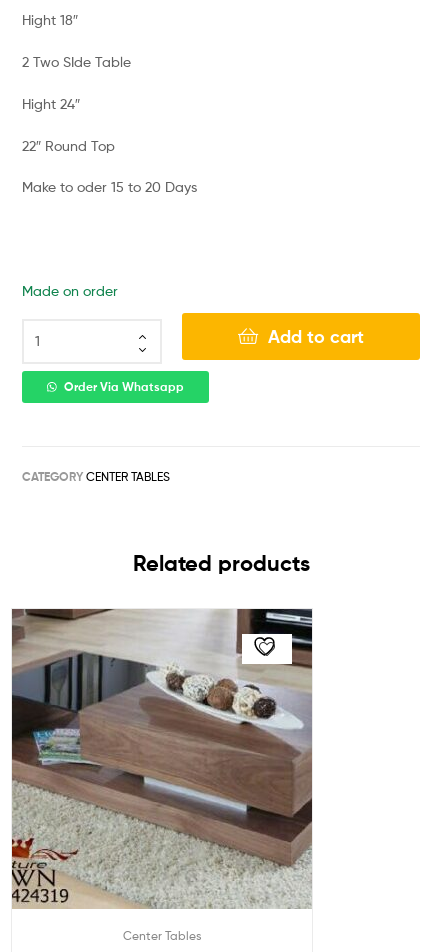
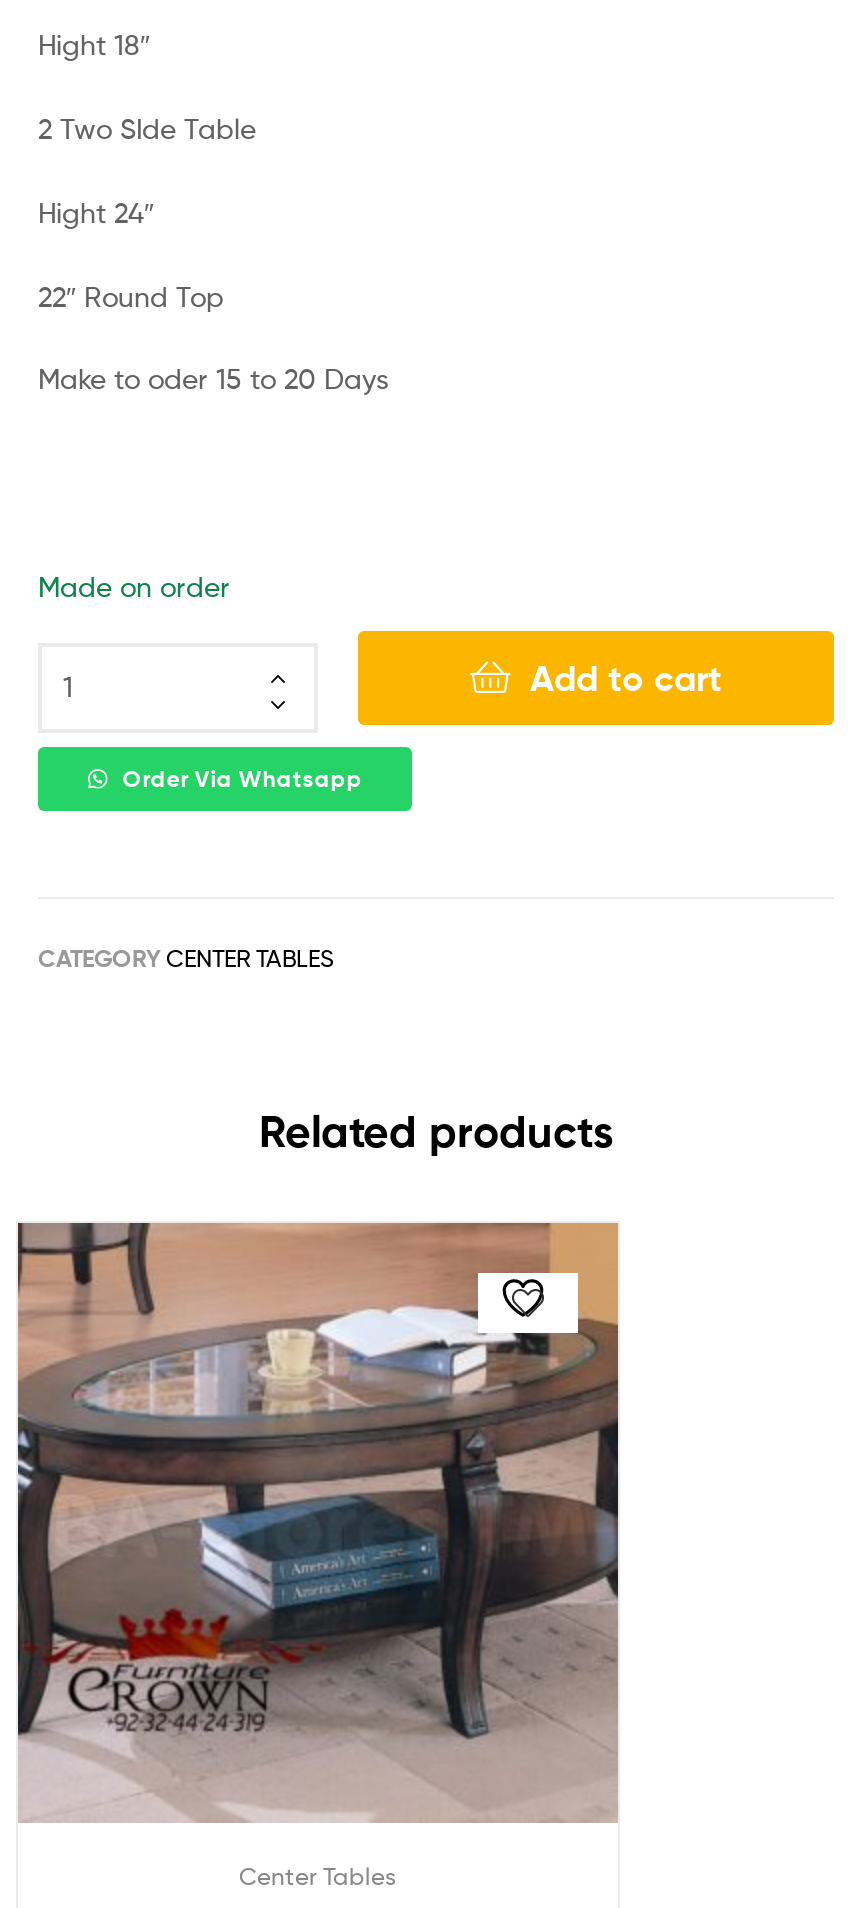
[11,608,313,909] [image] -> [16,1221,620,1821] [image]

